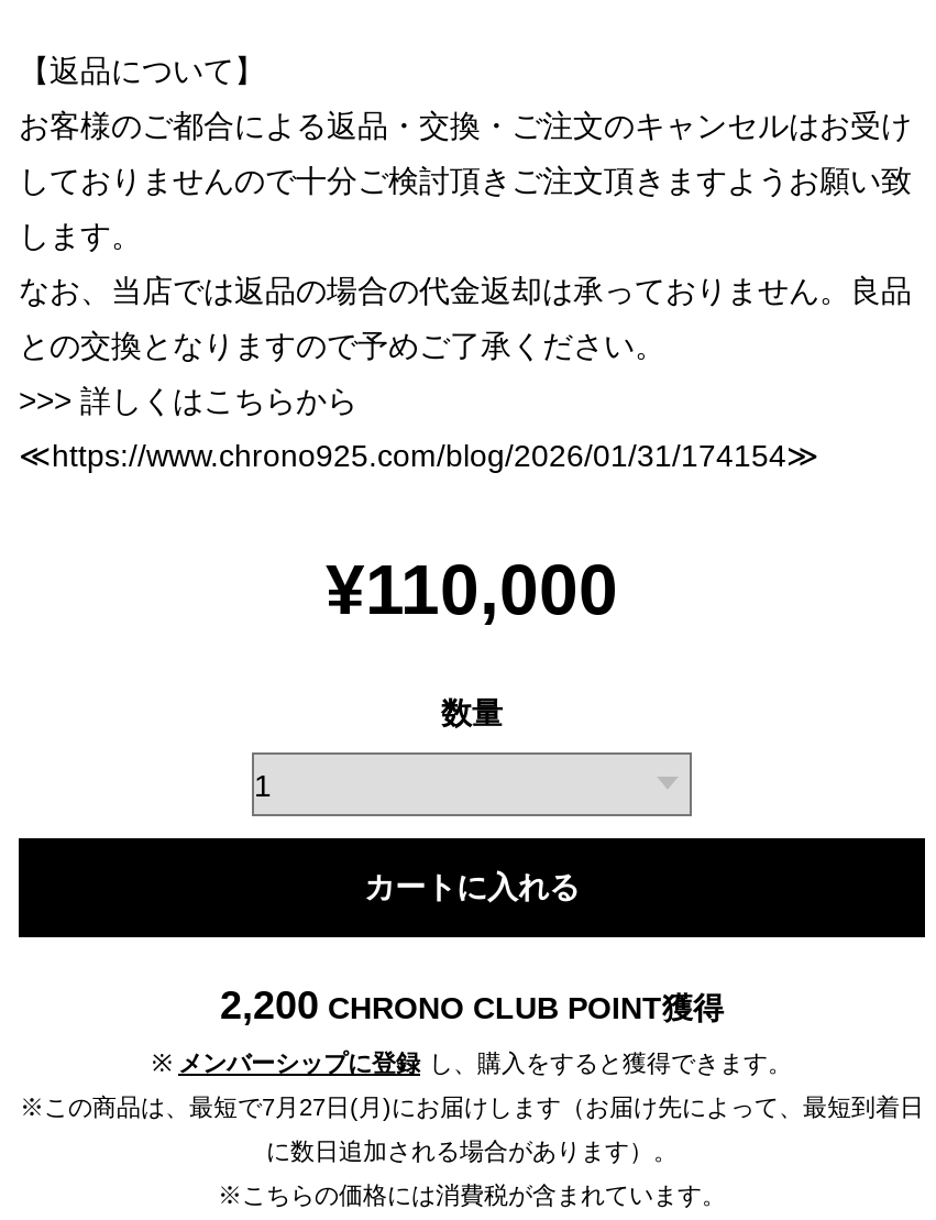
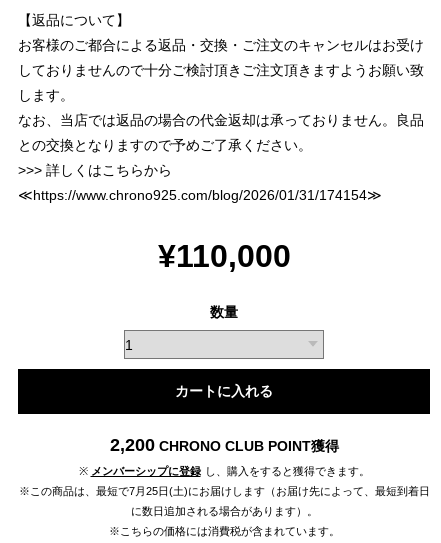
[20,1094,924,1121] ※この商品は、最短で7月27日(月)にお届けします（お届け先によって、最短到着日 -> [18,485,429,497] ※この商品は、最短で7月25日(土)にお届けします（お届け先によって、最短到着日

